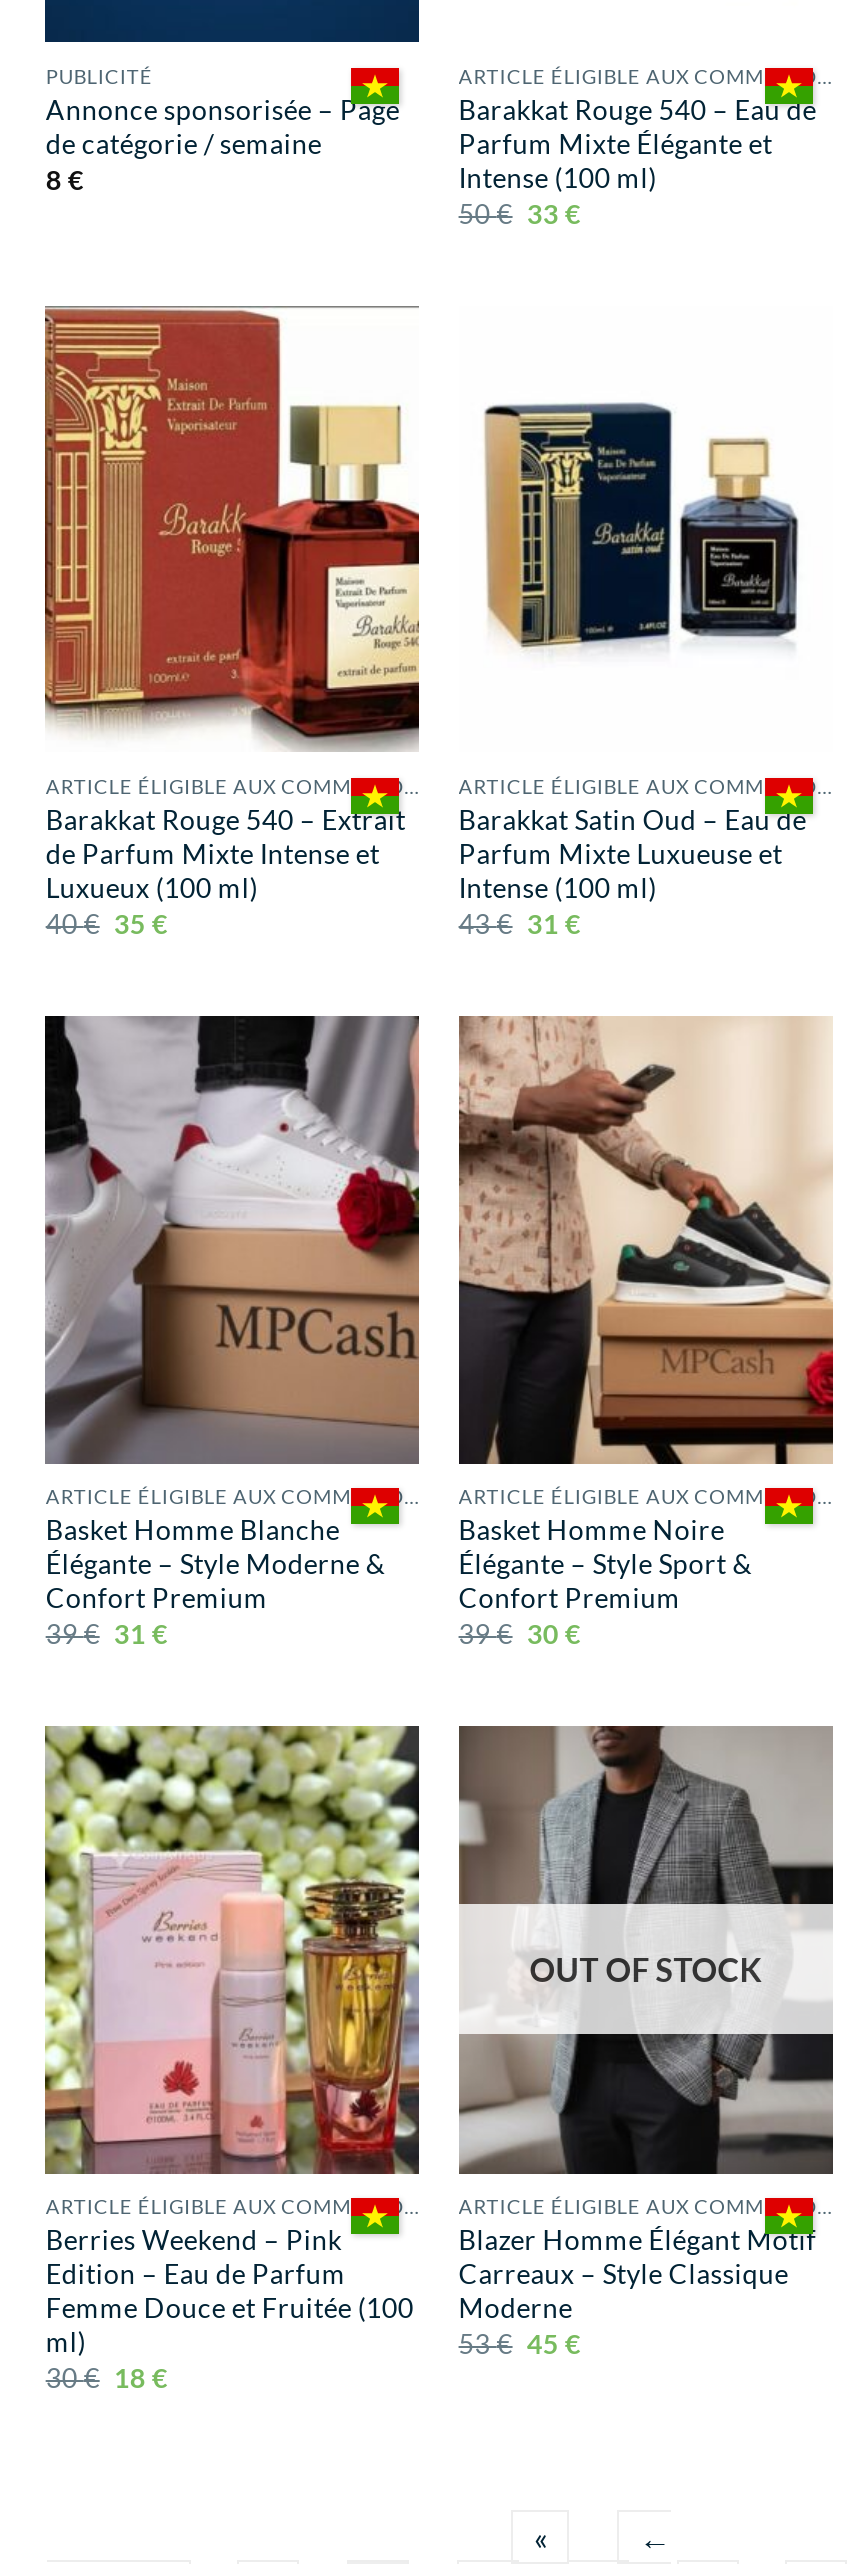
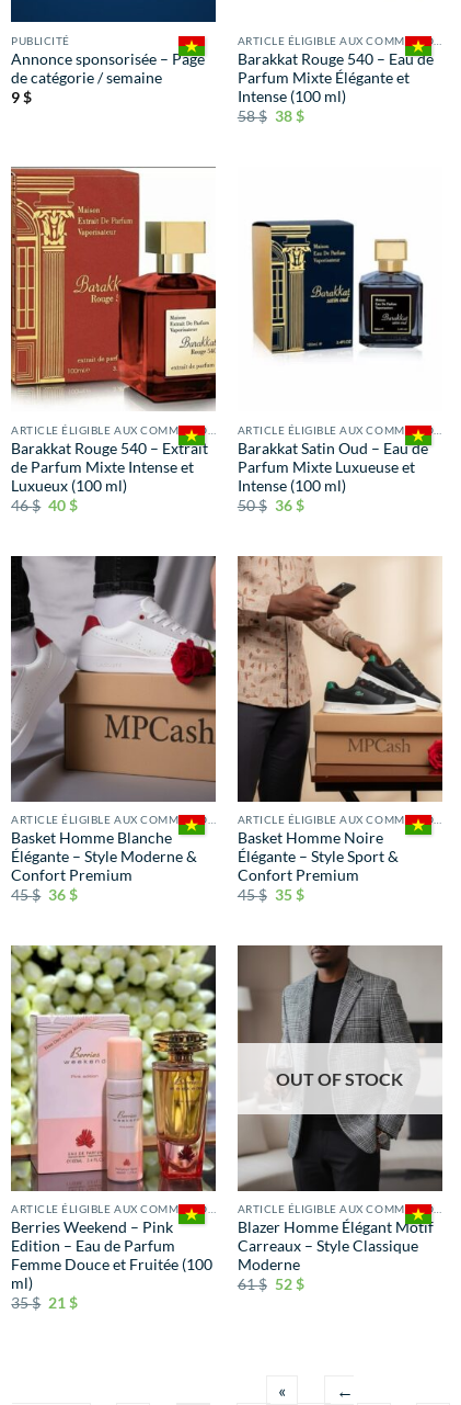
[46,164,84,196] 8 € -> [11,89,32,106] 9 $
[459,198,581,230] 50€ 33 € -> [237,107,304,125] 58$ 38 $
[46,908,168,940] 40€ 35 € -> [11,497,78,515] 46$ 40 $
[459,908,581,940] 43€ 31 € -> [237,497,304,515] 50$ 36 $
[46,1618,168,1650] 39€ 31 € -> [11,886,78,904] 45$ 36 $
[459,1618,581,1650] 39€ 30 € -> [237,886,304,904] 45$ 35 $
[459,2329,581,2361] 53€ 45 € -> [237,1276,304,1294] 61$ 52 $
[46,2363,168,2395] 30€ 18 € -> [11,1295,78,1312] 35$ 21 $

